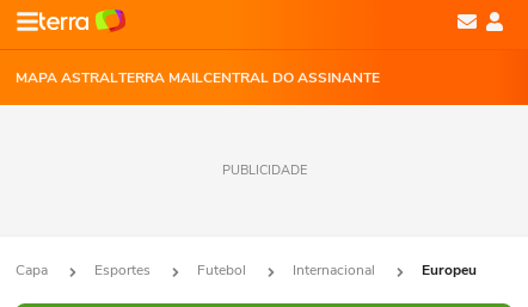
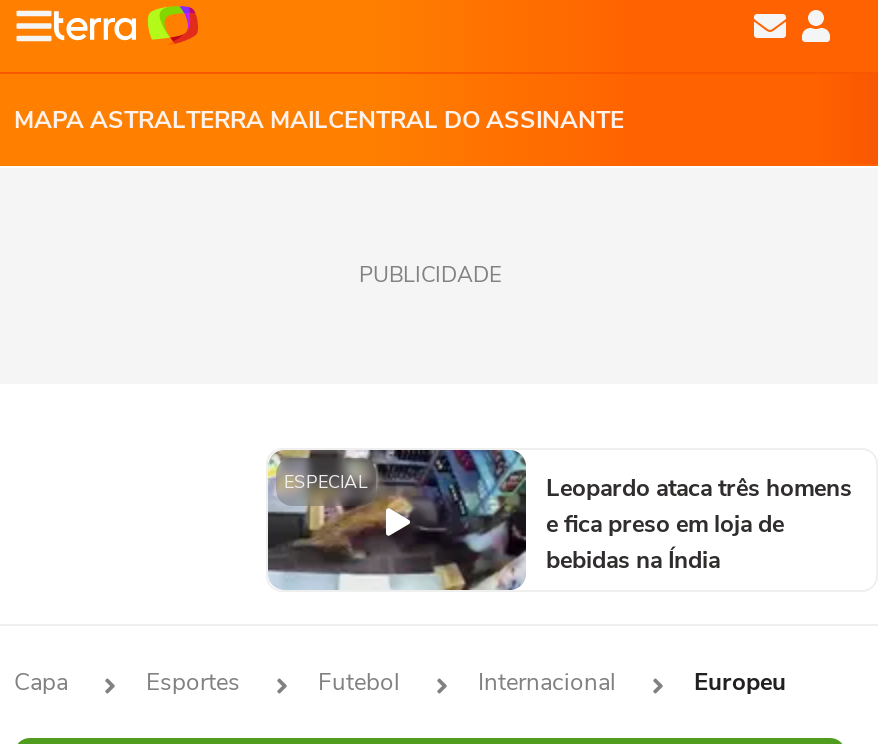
none -> [266,448,852,592] [image] | ESPECIAL | Leopardo ataca três homens | e fica preso em loja de | bebidas na Índia

